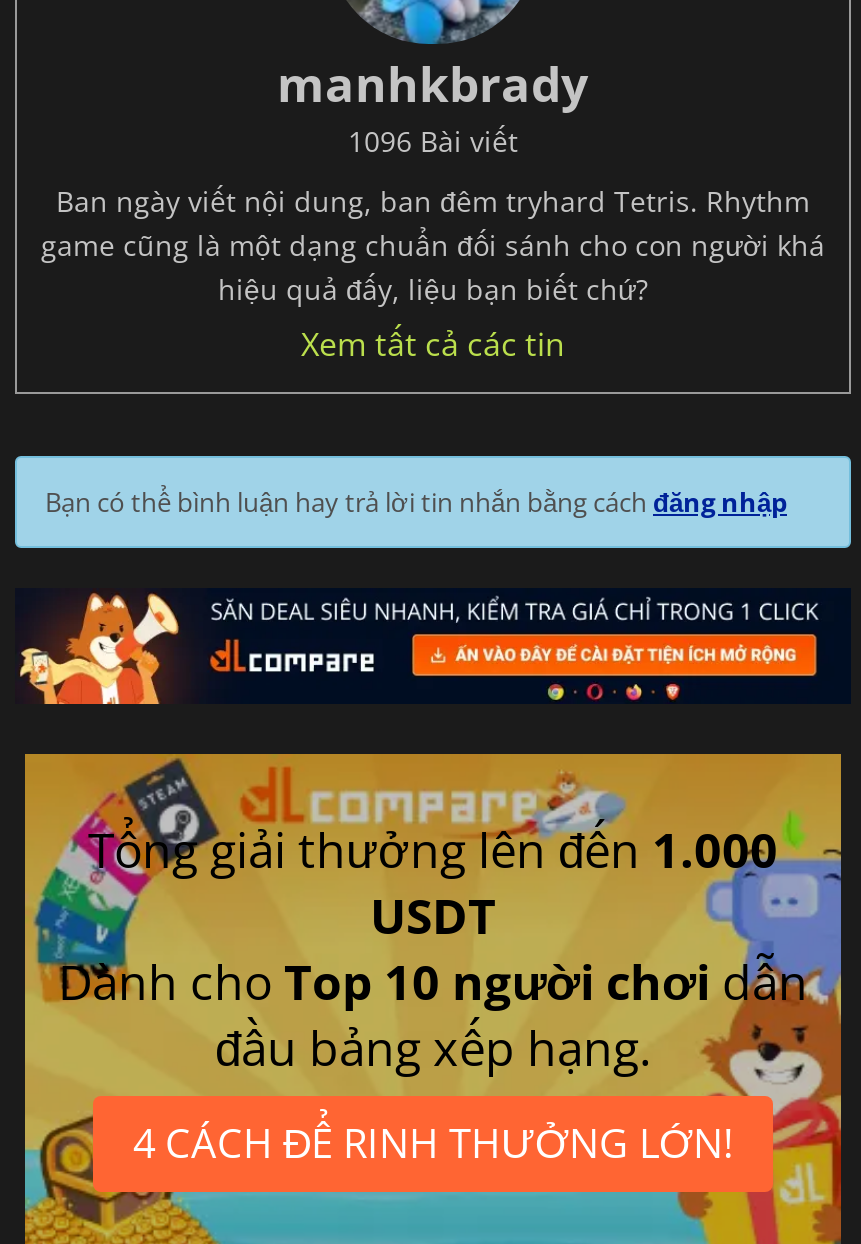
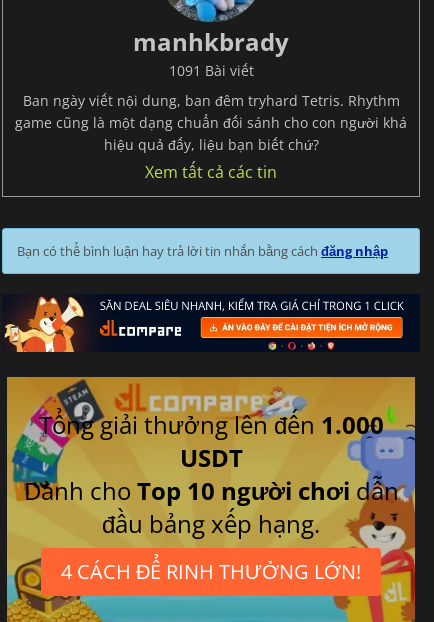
[348,123,518,161] 1096 Bài viết -> [168,61,253,80] 1091 Bài viết

